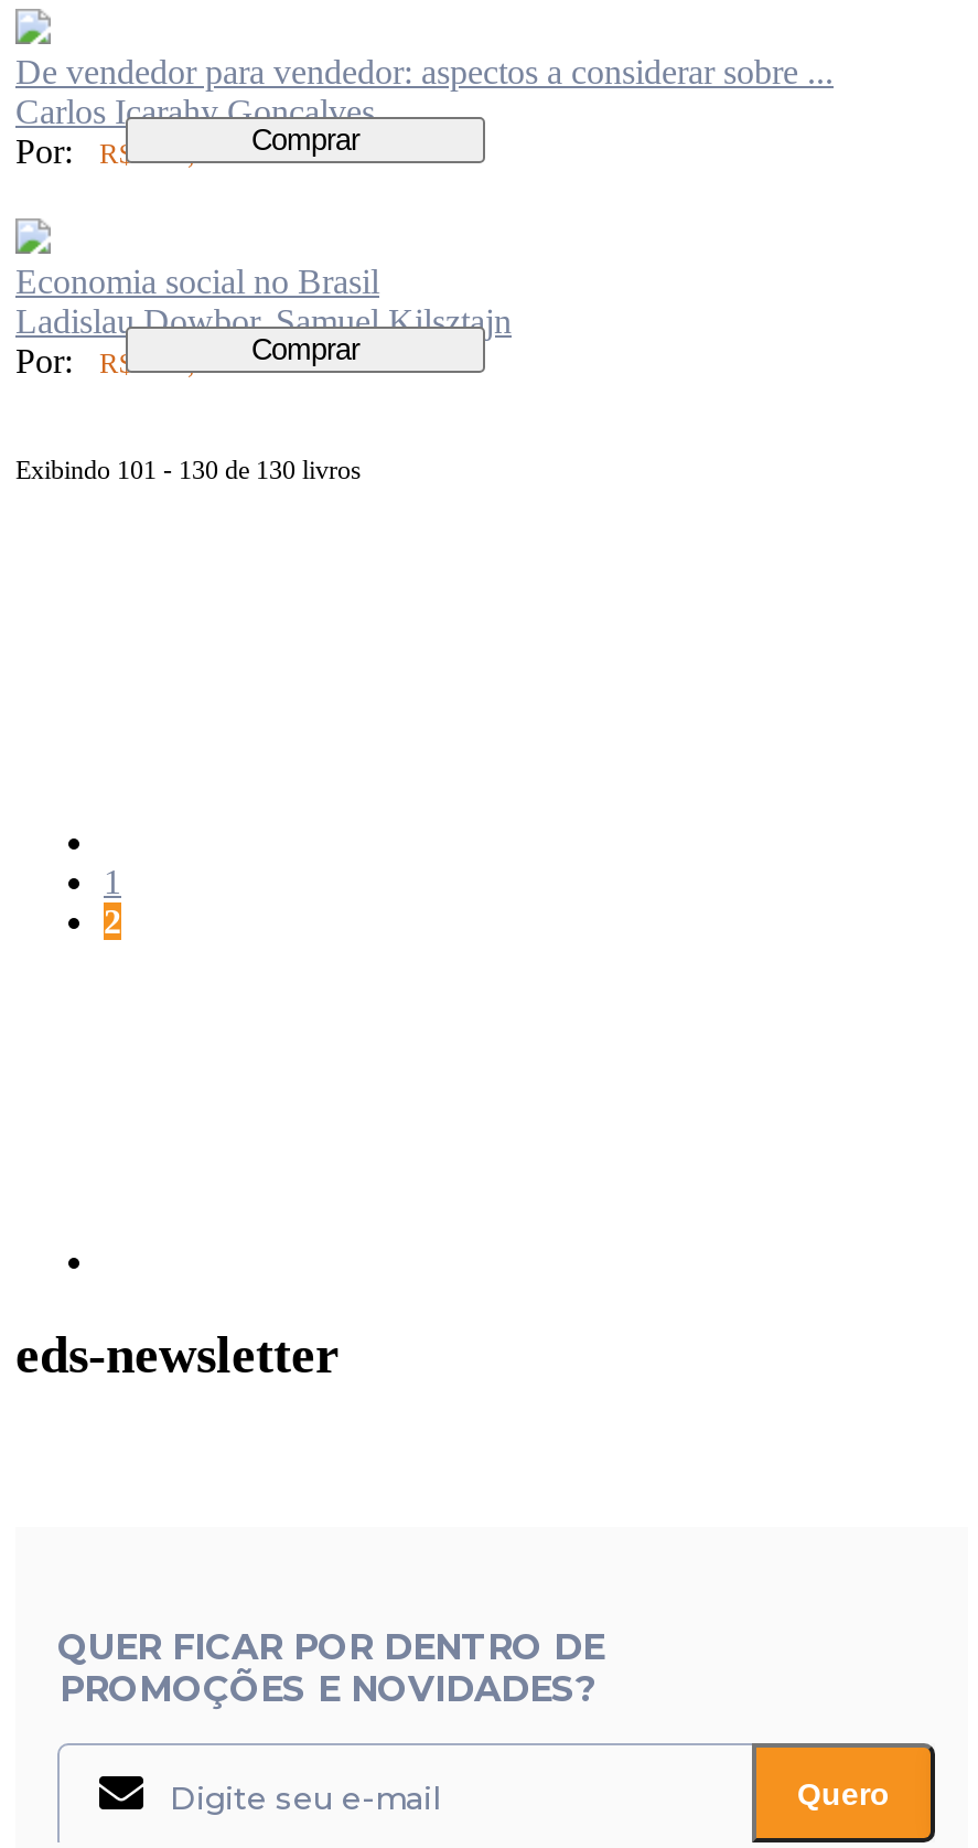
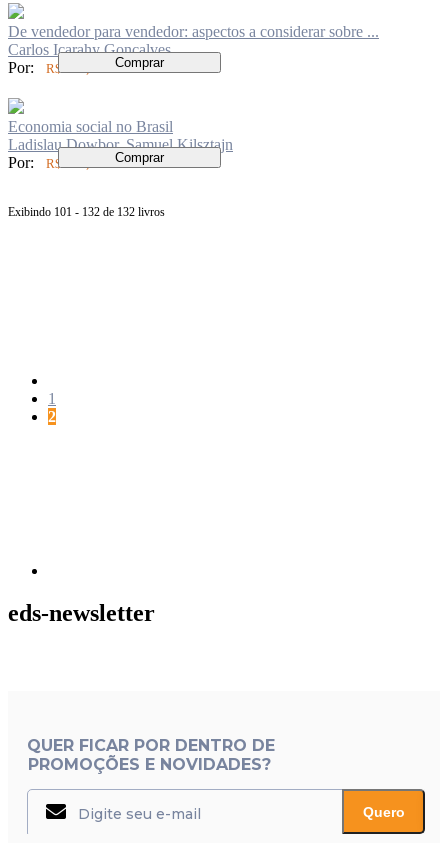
[15,455,362,486] Exibindo 101 - 130 de 130 livros -> [8,205,165,219] Exibindo 101 - 132 de 132 livros

